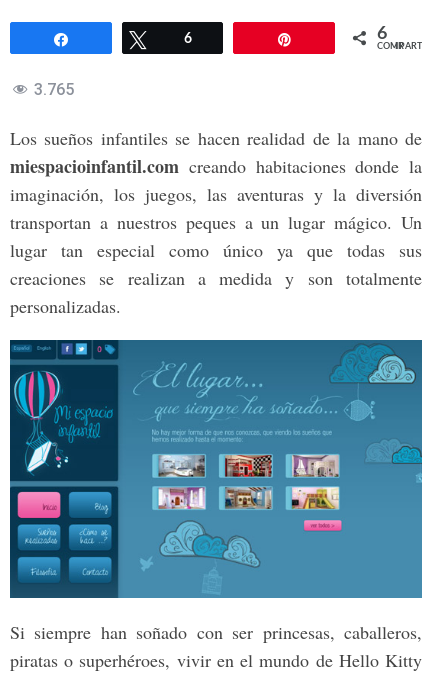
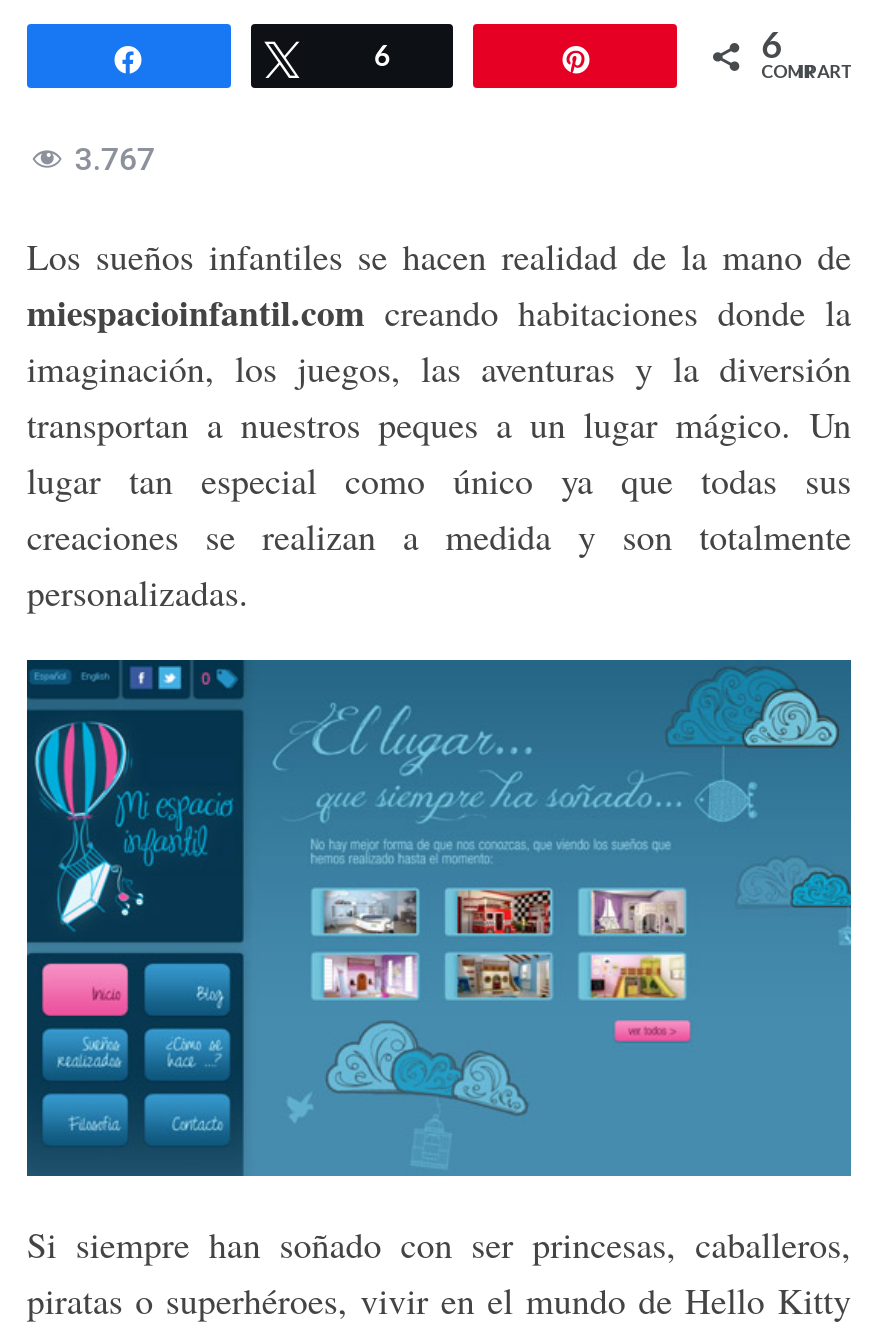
[34,80,74,99] 3.765 -> [75,140,155,178] 3.767

